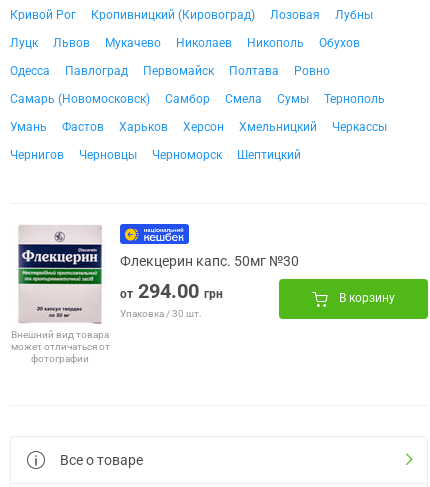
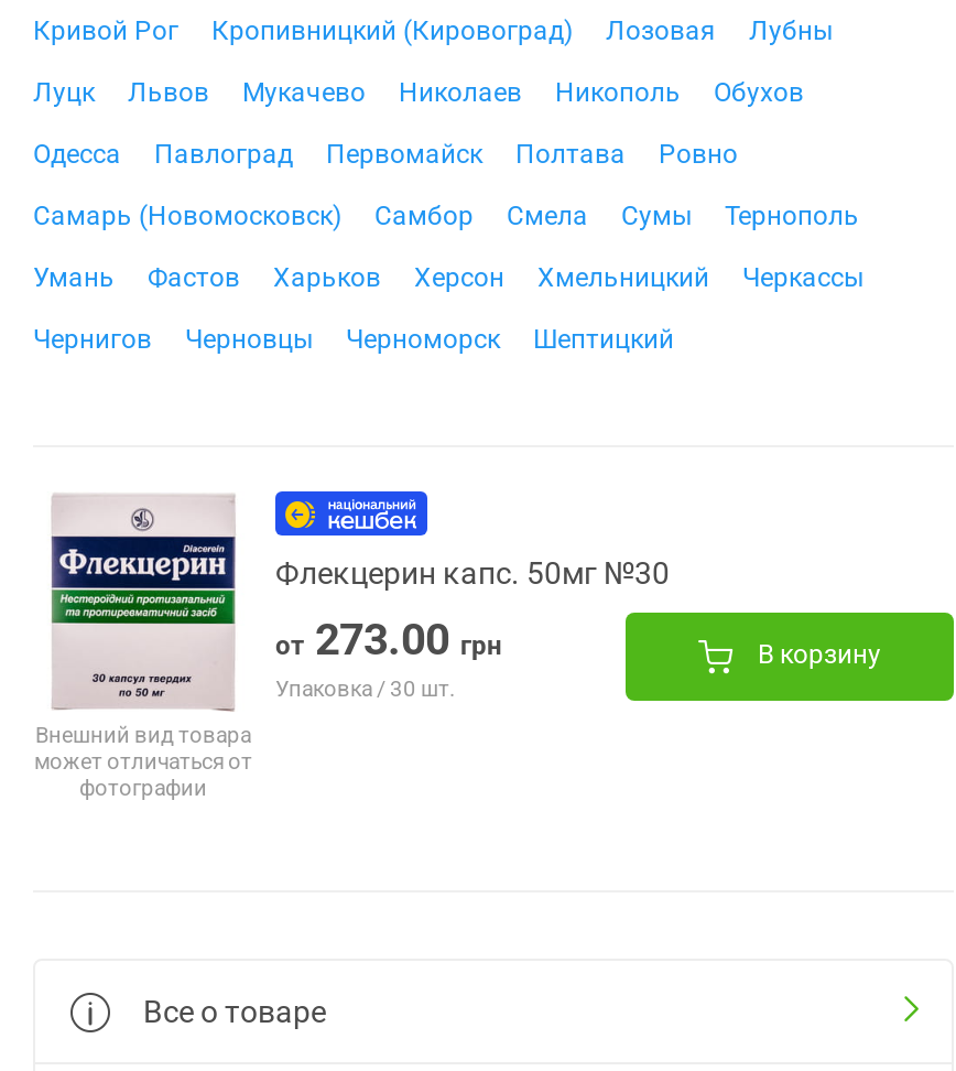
[120,278,223,302] от 294.00 грн -> [275,612,502,664] от 273.00 грн

